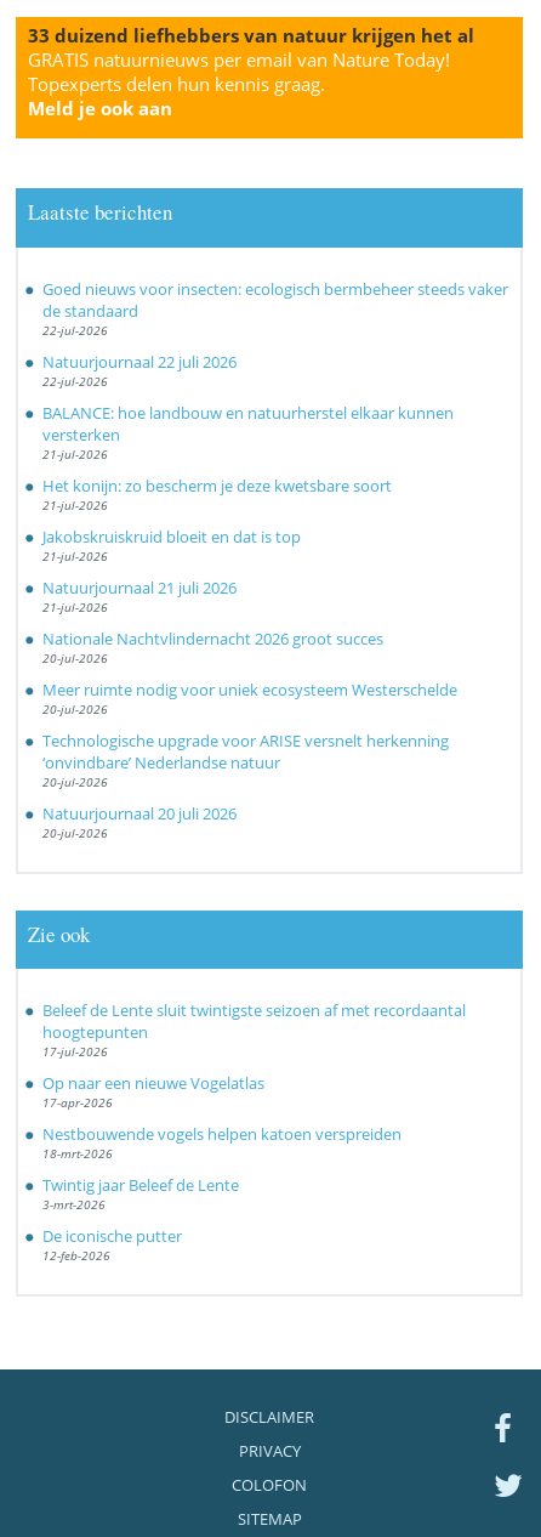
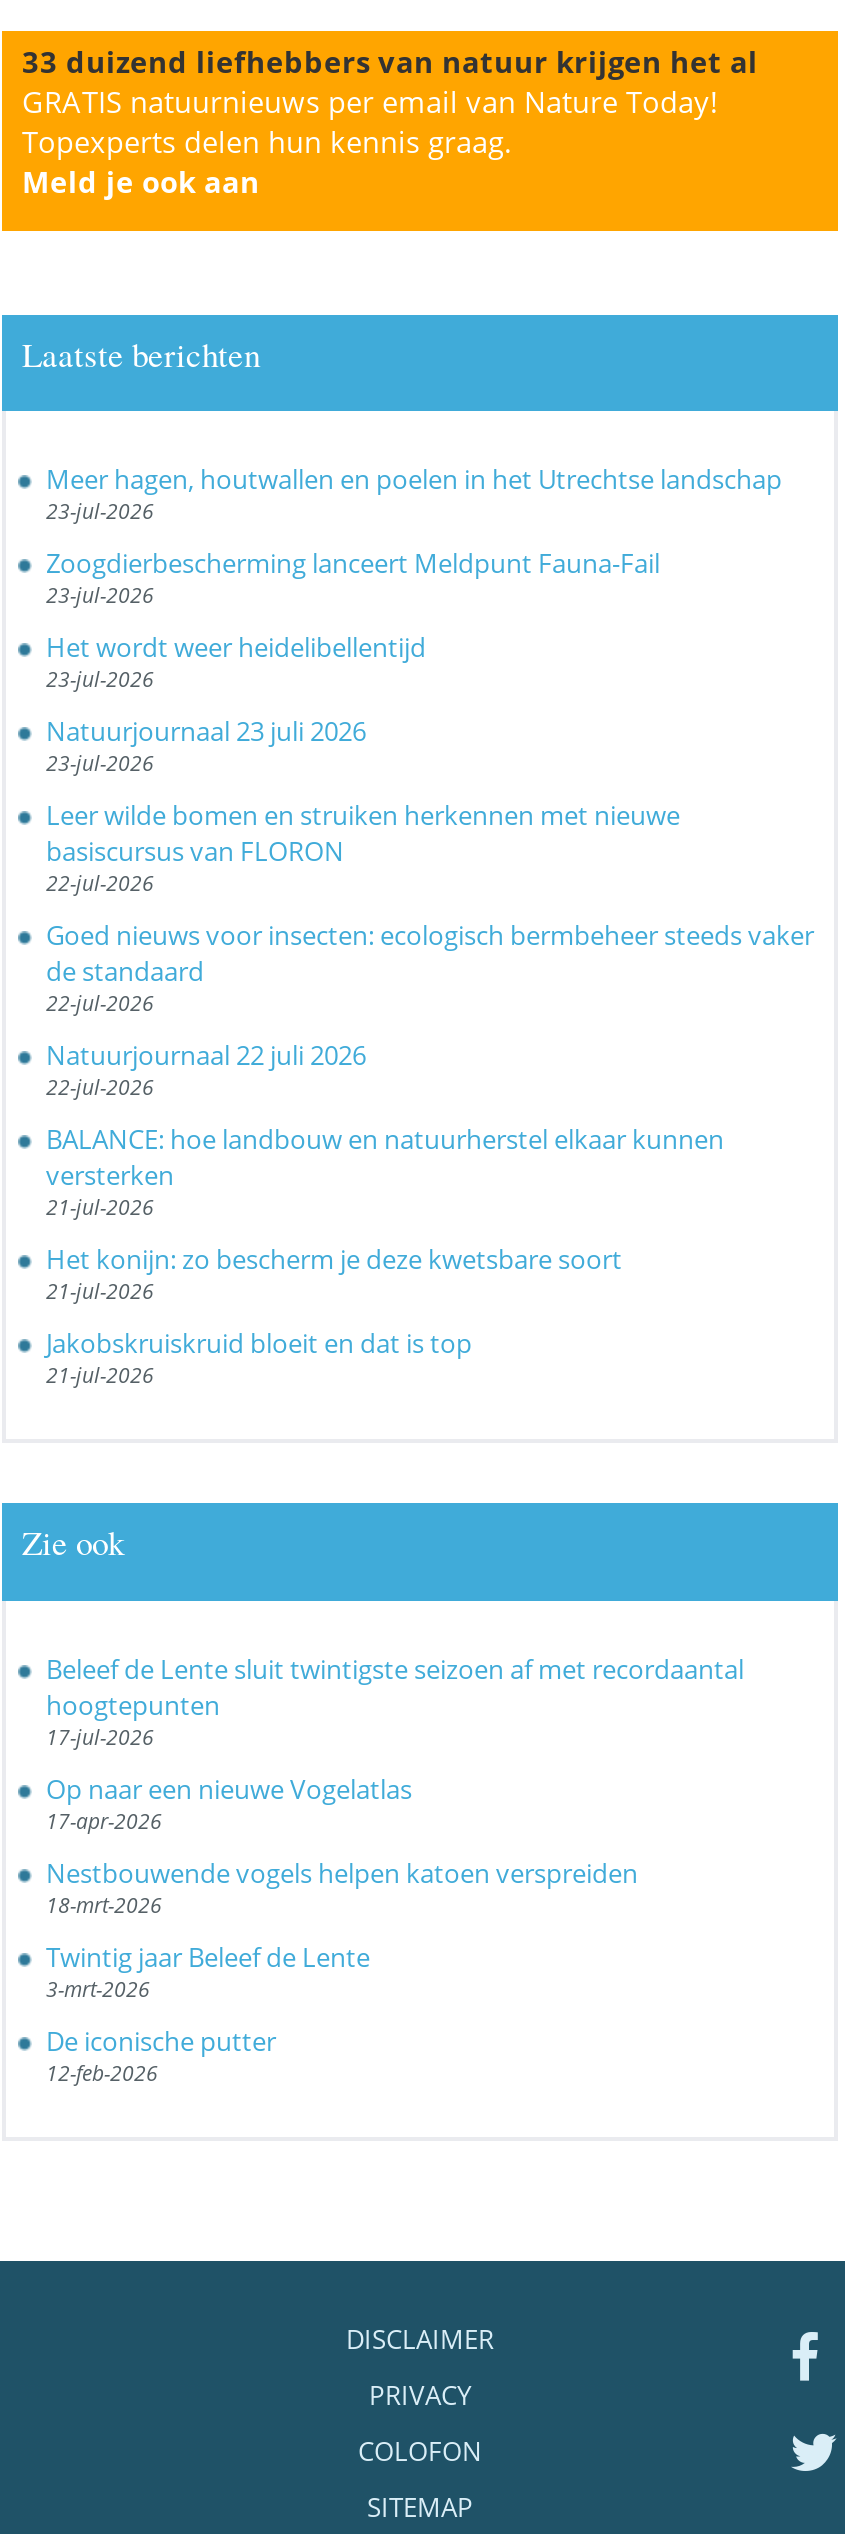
none -> [46,462,782,898] Meer hagen, houtwallen en poelen in het Utrechtse landschap | 23-jul-2026 | Zoogdierbescherming lanceert Meldpunt Fauna-Fail | 23-jul-2026 | Het wordt weer heidelibellentijd | 23-jul-2026 | Natuurjournaal 23 juli 2026 | 23-jul-2026 | Leer wilde bomen en struiken herkennen met nieuwe | basiscursus van FLORON | 22-jul-2026
moved [42,278,508,564] -> [46,918,814,1390]: Goed nieuws voor insecten: ecologisch bermbeheer steeds vaker | de standaard | 22-jul-2026 | ... | Jakobskruiskruid bloeit en dat is top | 21-jul-2026
[42,576,457,841] Natuurjournaal 21 juli 2026 | 21-jul-2026 | Nationale Nachtvlindernacht 2026 groot succes | 20-jul-2026 | Meer ruimte nodig voor uniek ecosysteem Westerschelde | 20-jul-2026 | Technologische upgrade voor ARISE versnelt herkenning | ‘onvindbare’ Nederlandse natuur | 20-jul-2026 | Natuurjournaal 20 juli 2026 | 20-jul-2026 -> none

